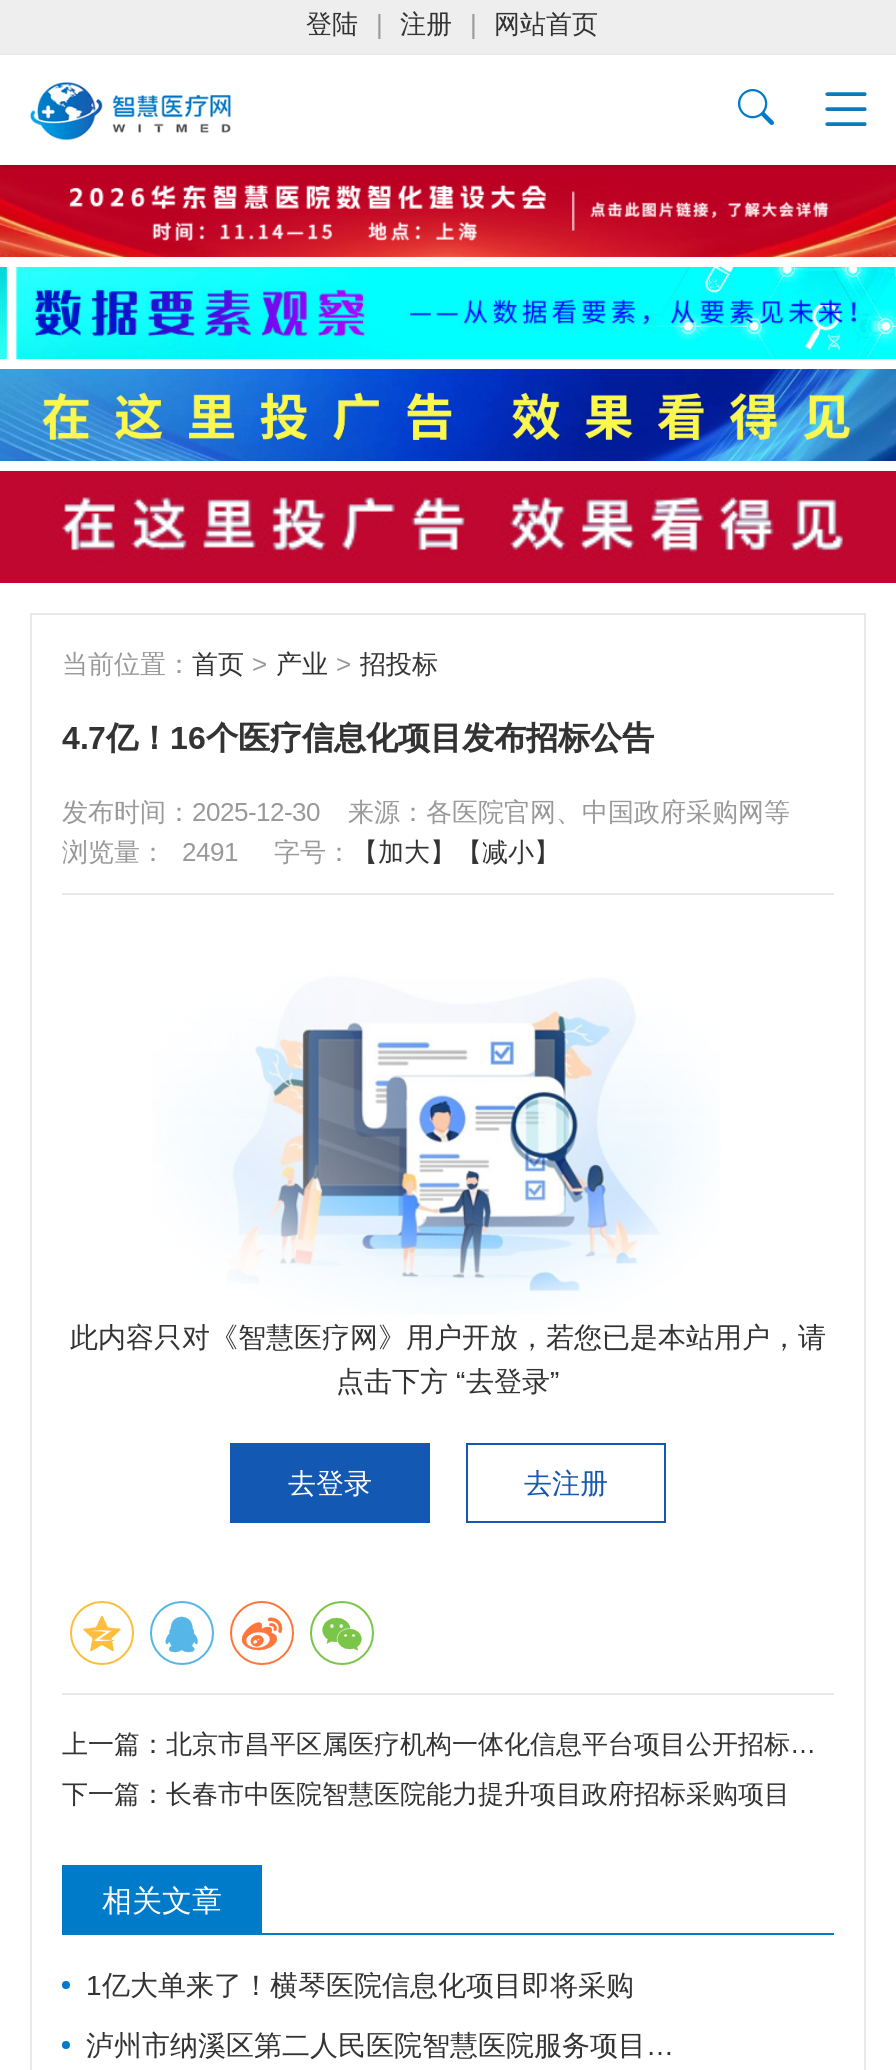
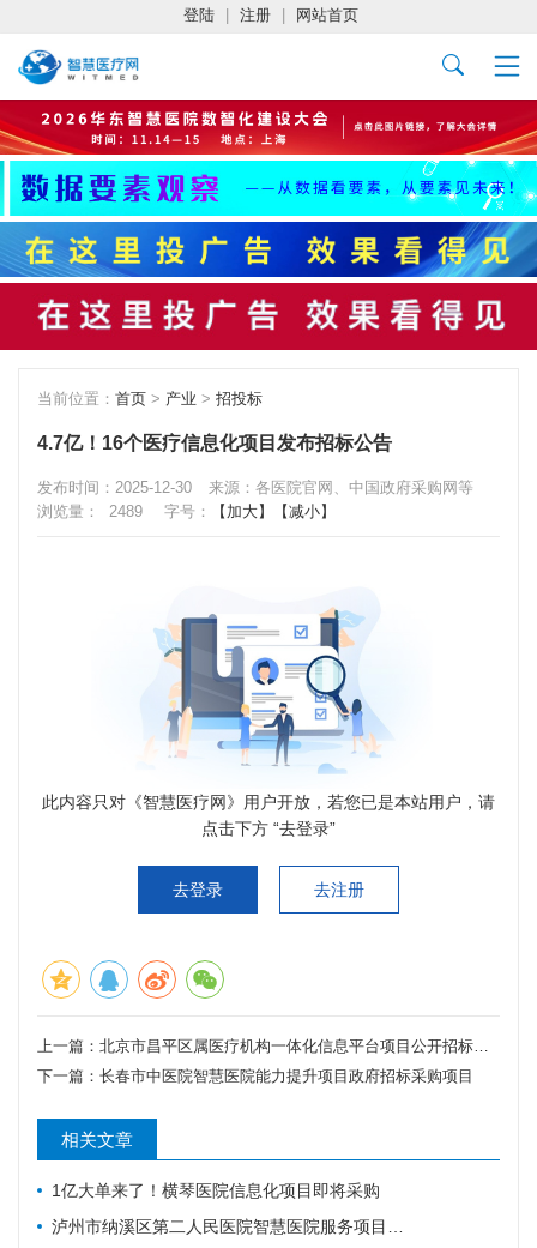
[62,837,560,867] 浏览量： 2491 字号：【加大】【减小】 -> [37,502,336,520] 浏览量： 2489 字号：【加大】【减小】

